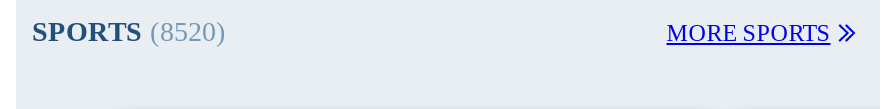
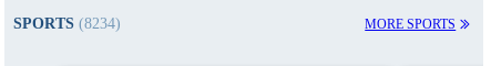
[32,17,226,47] SPORTS (8520) -> [13,15,121,32] SPORTS (8234)

